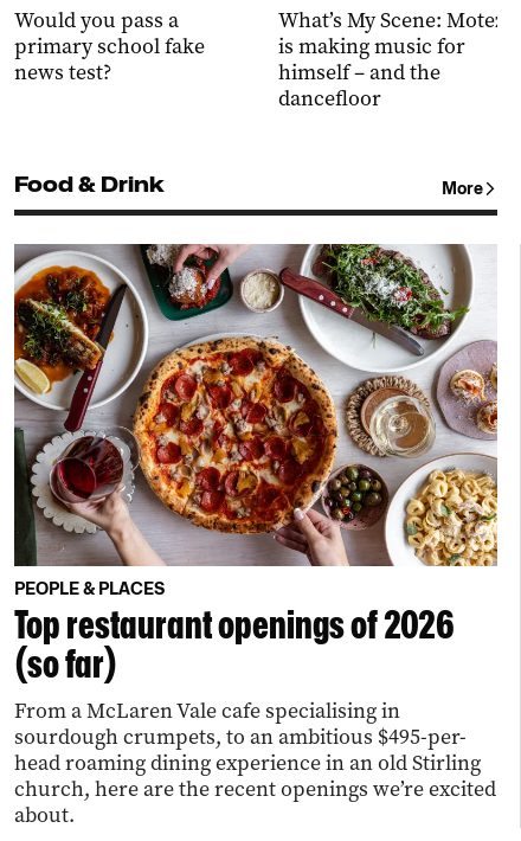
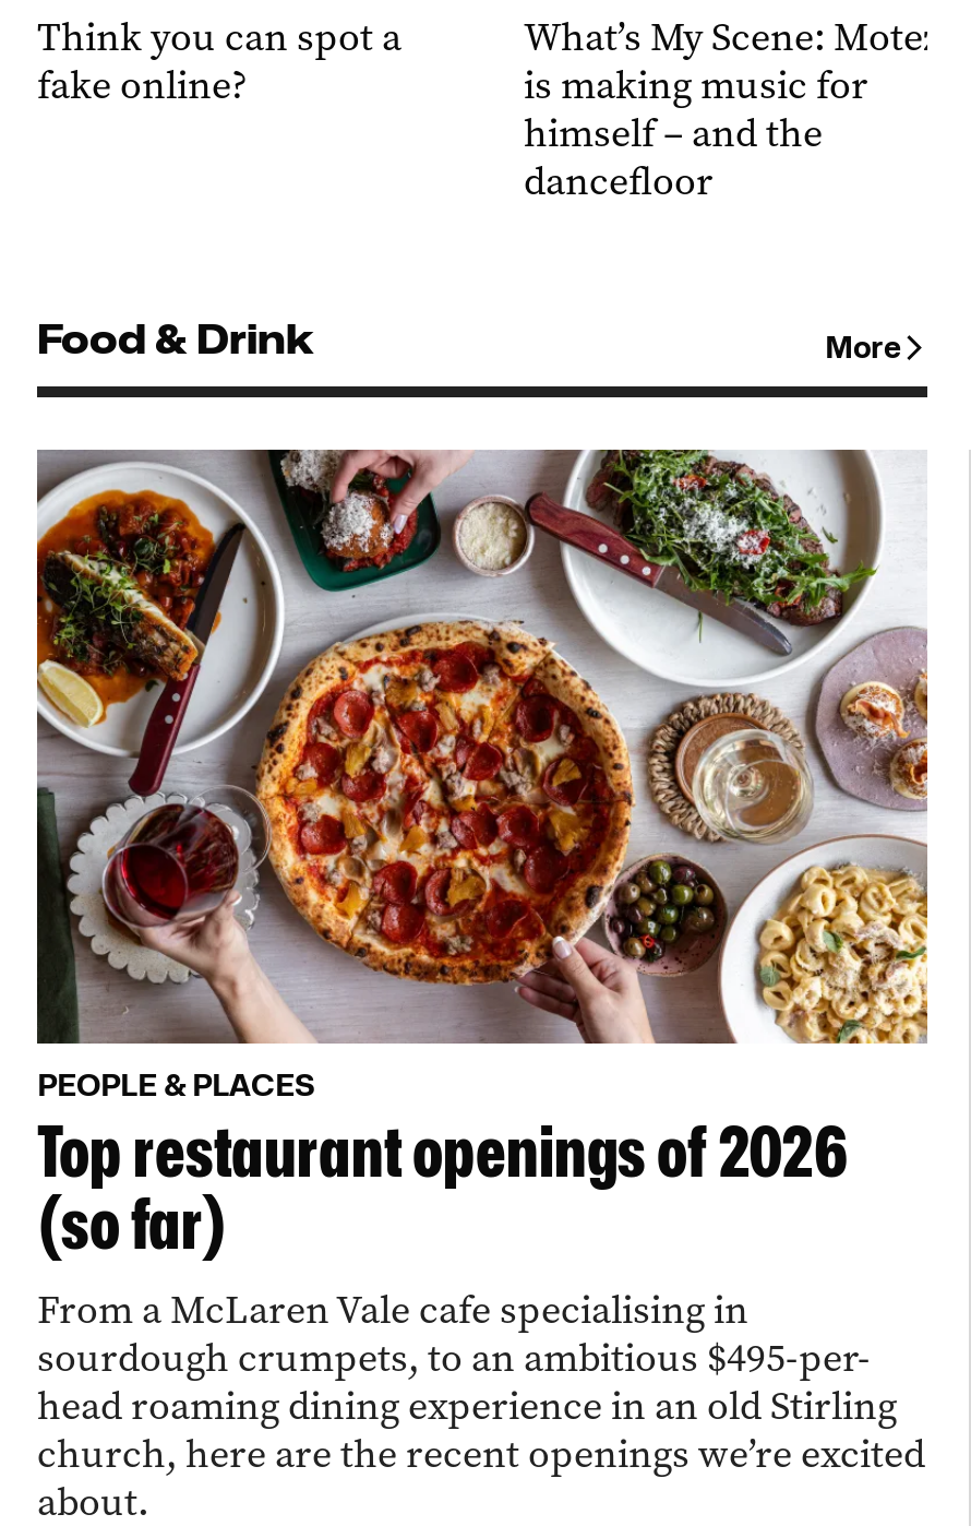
[14,6,205,86] Would you pass a | primary school fake | news test? -> [37,10,401,111] Think you can spot a | fake online?

